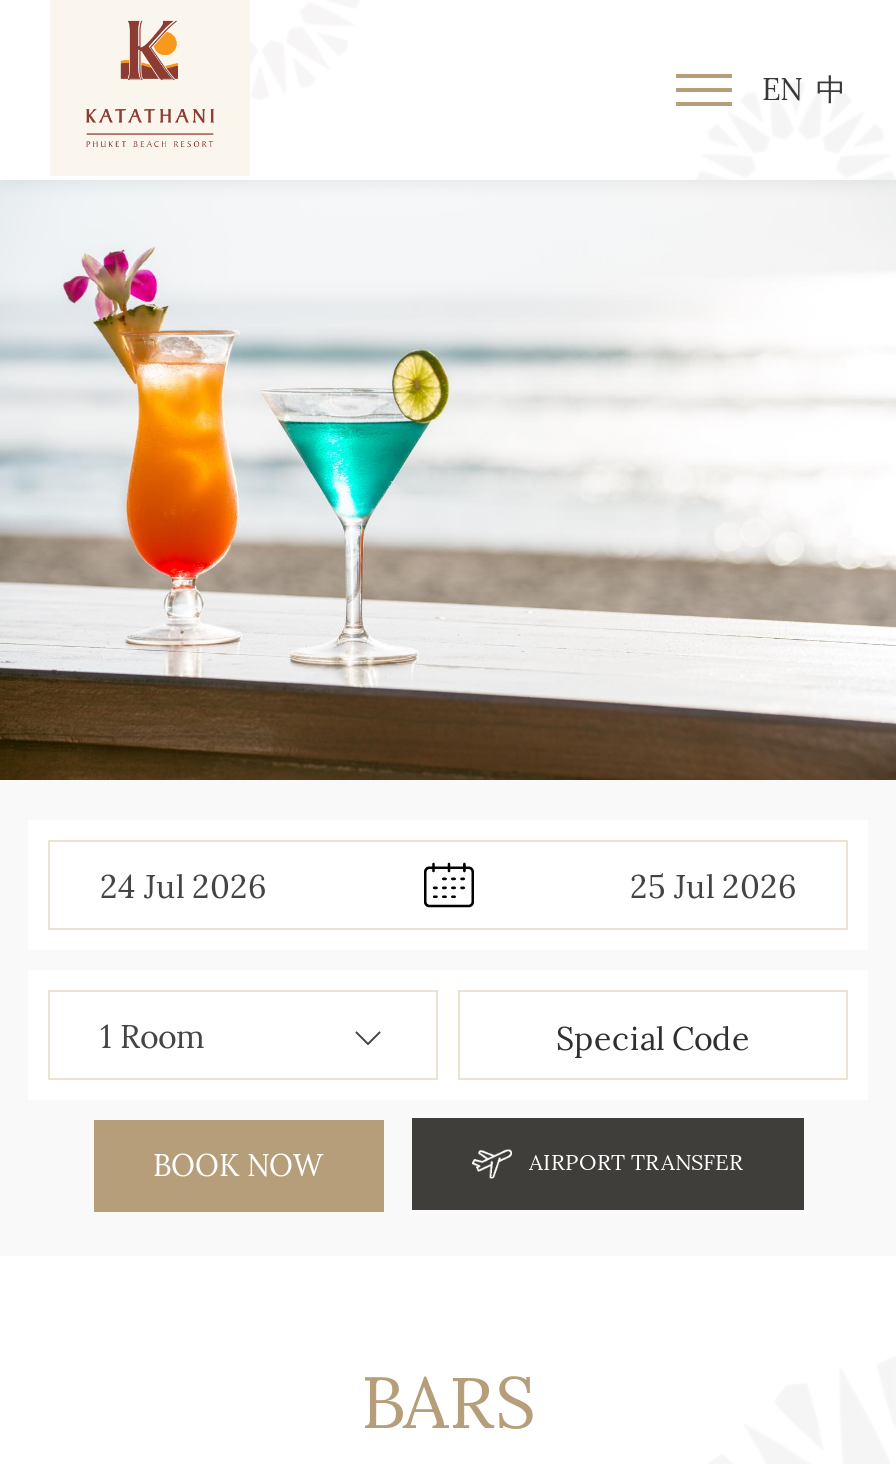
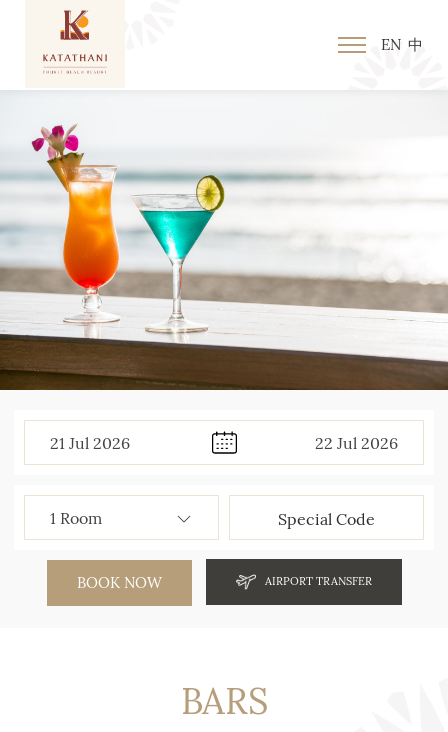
[100,866,266,906] 24 Jul 2026 -> [50,433,130,453] 21 Jul 2026
[630,866,796,906] 25 Jul 2026 -> [315,433,398,453] 22 Jul 2026

